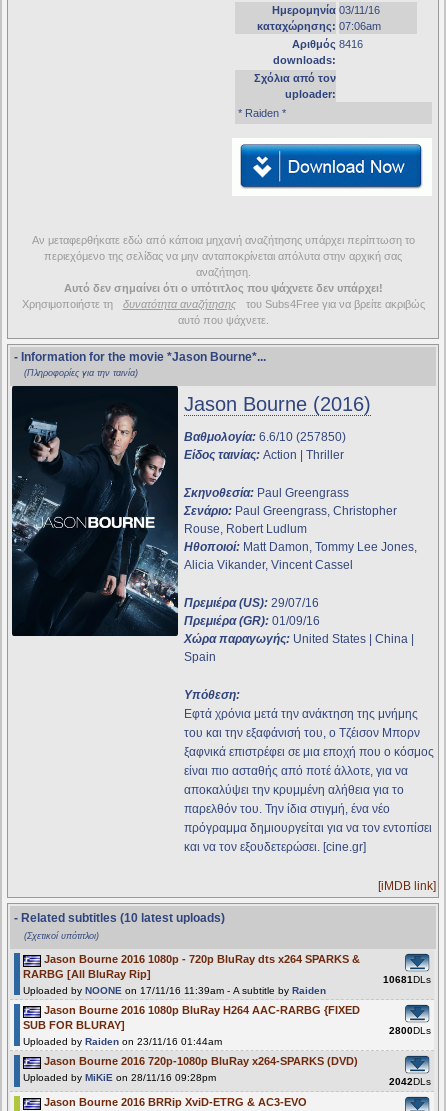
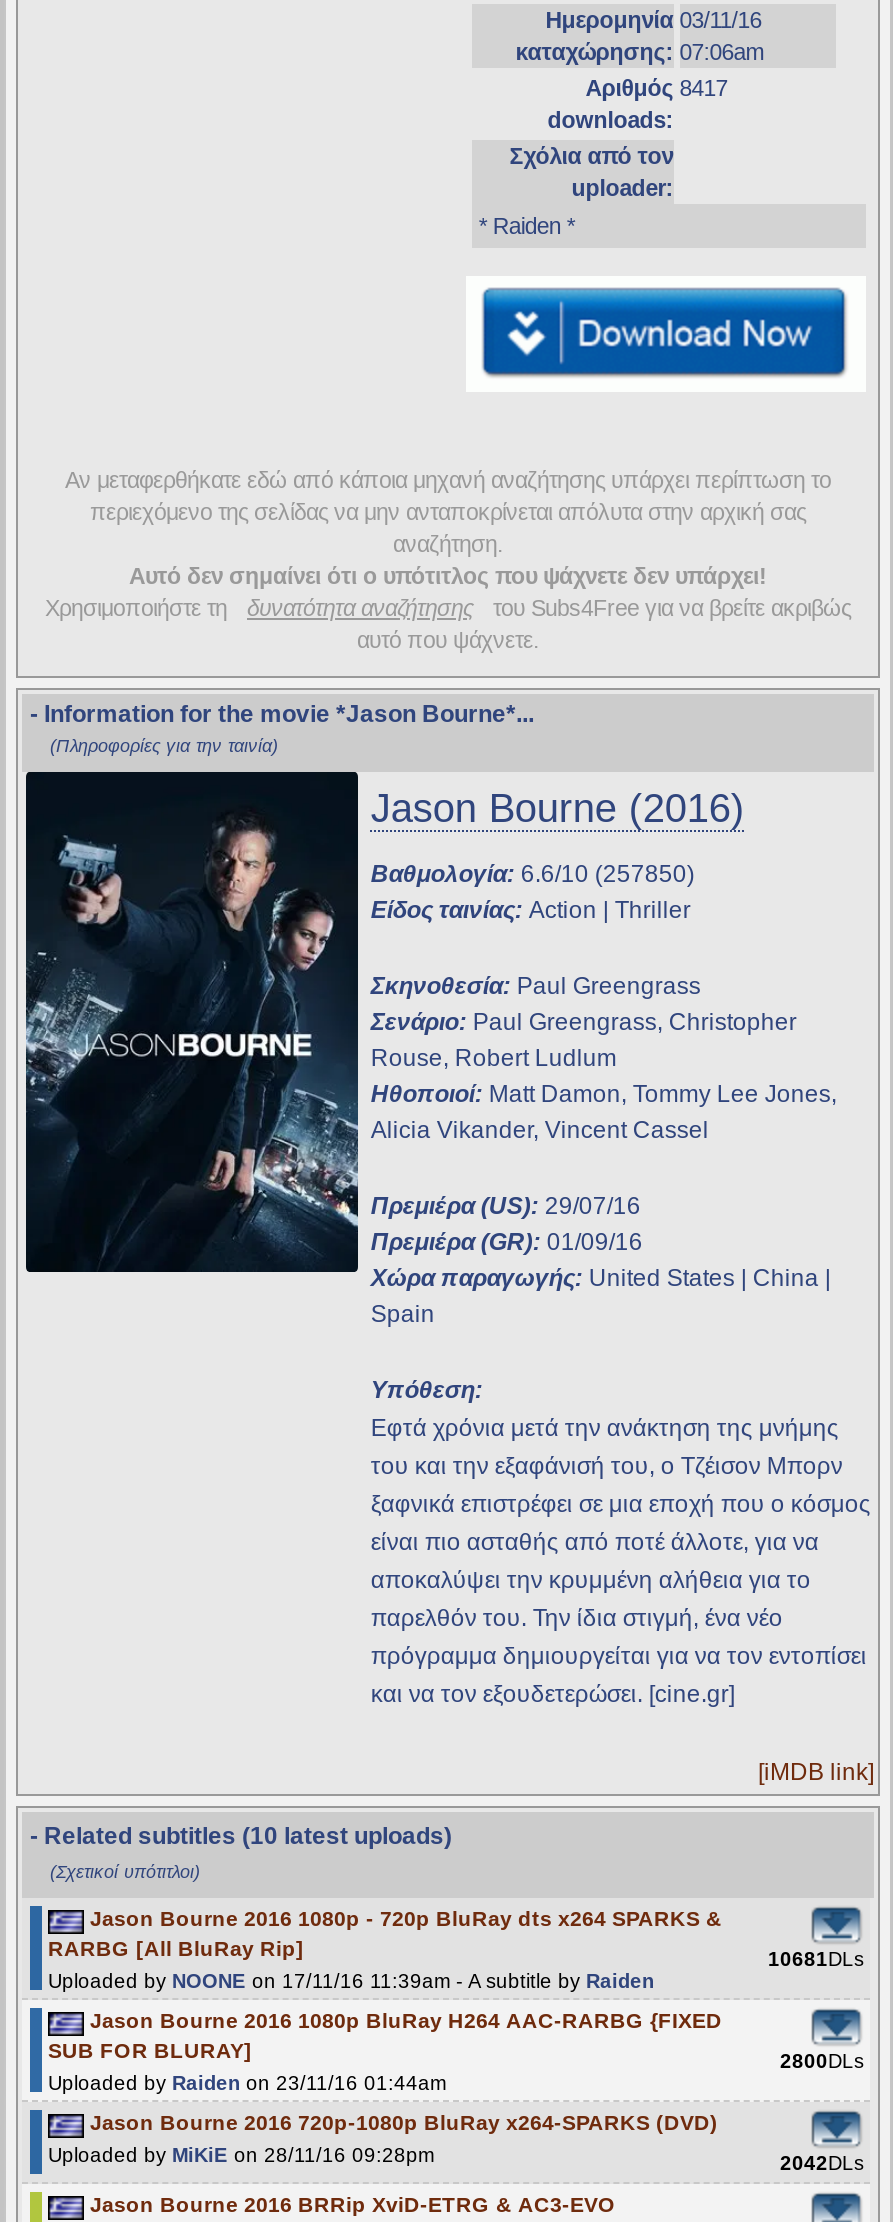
[292,38,363,50] Αριθμός 8416 -> [585,77,727,101] Αριθμός 8417

